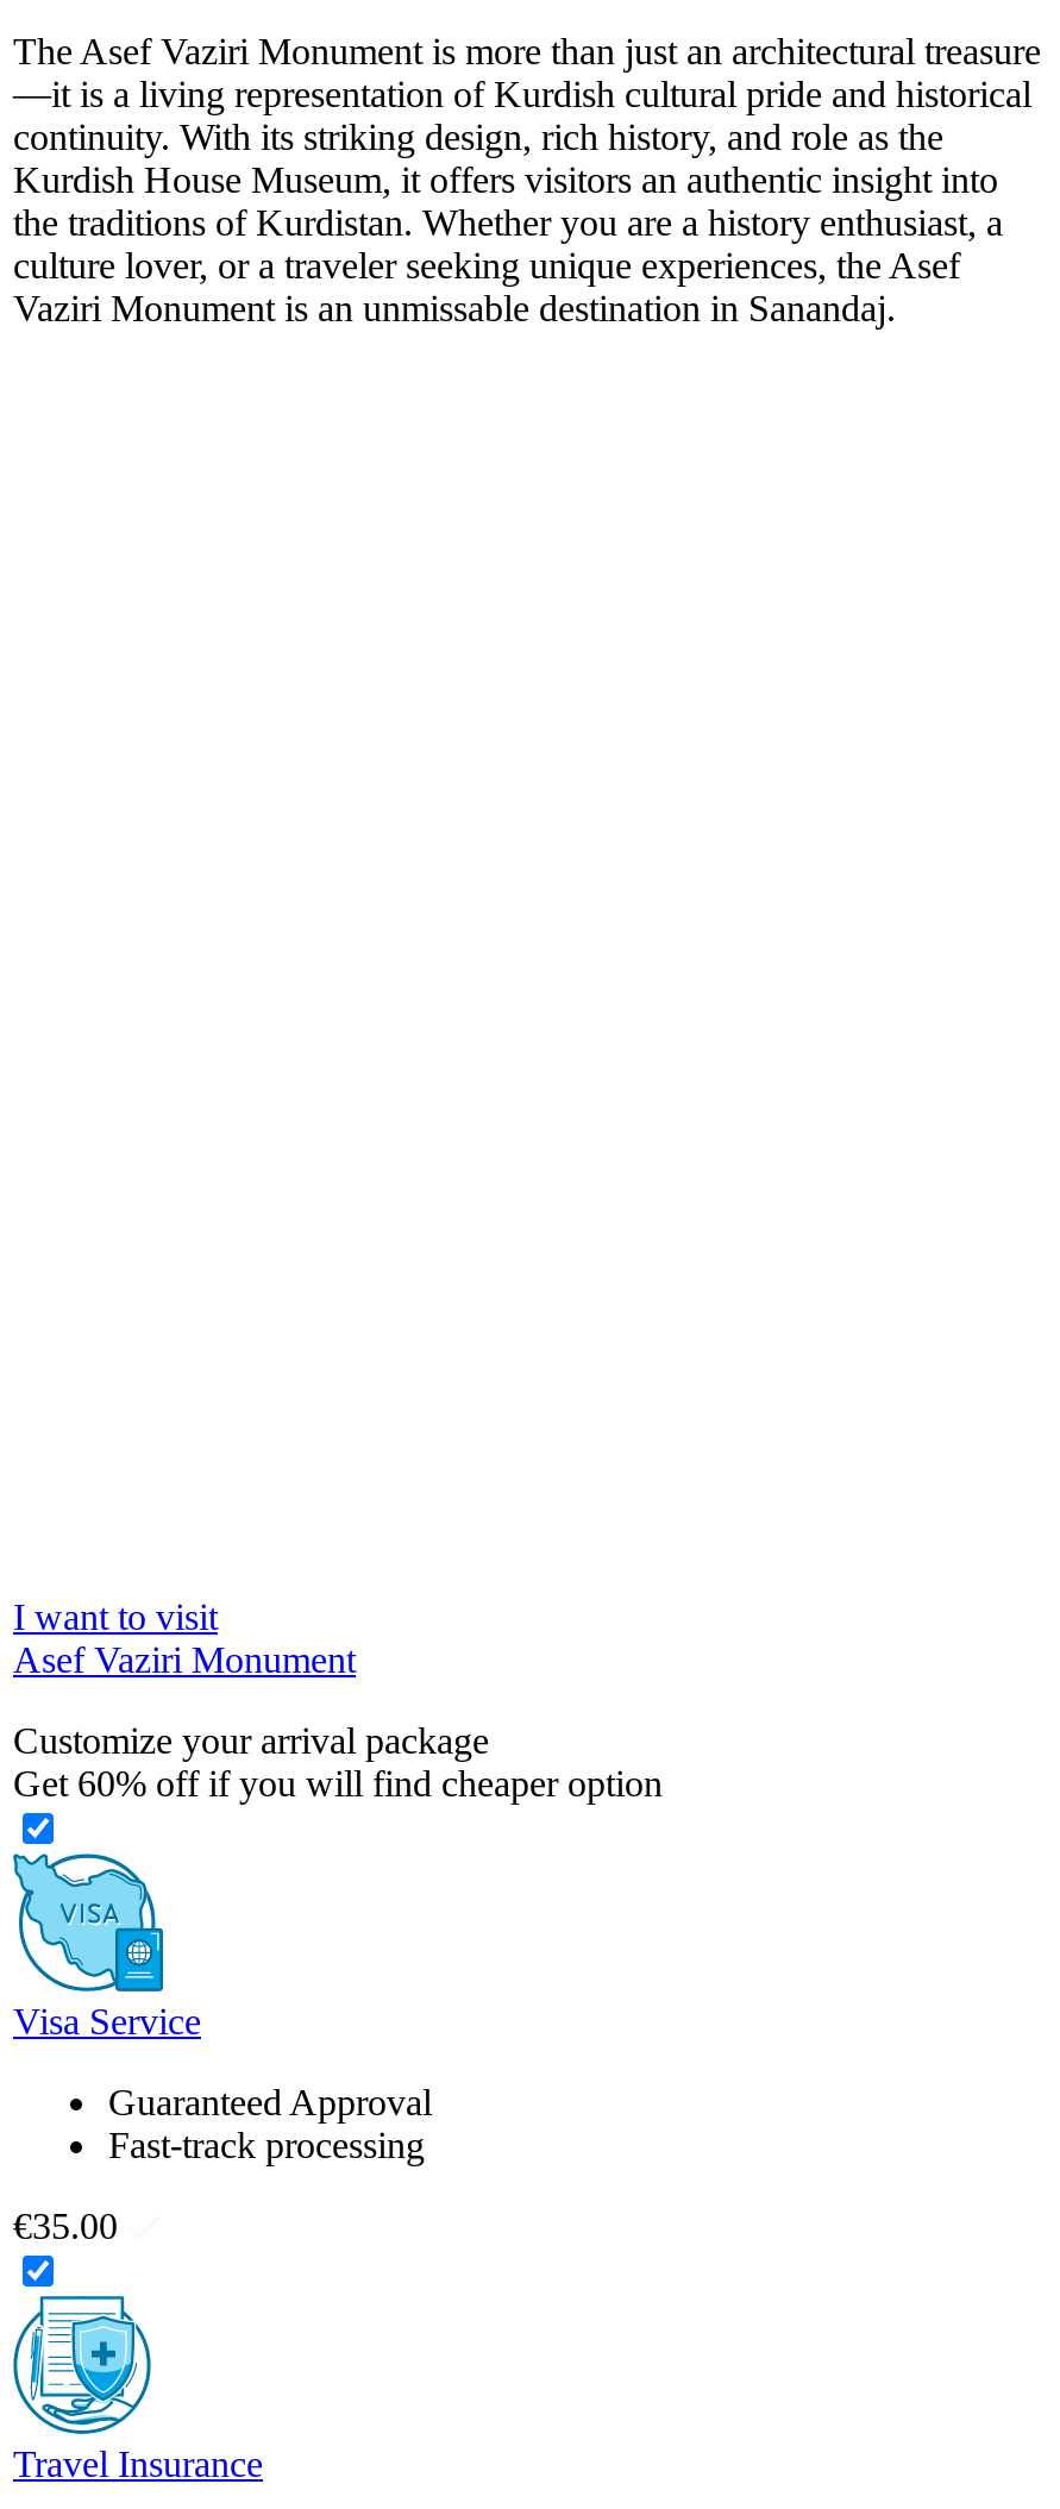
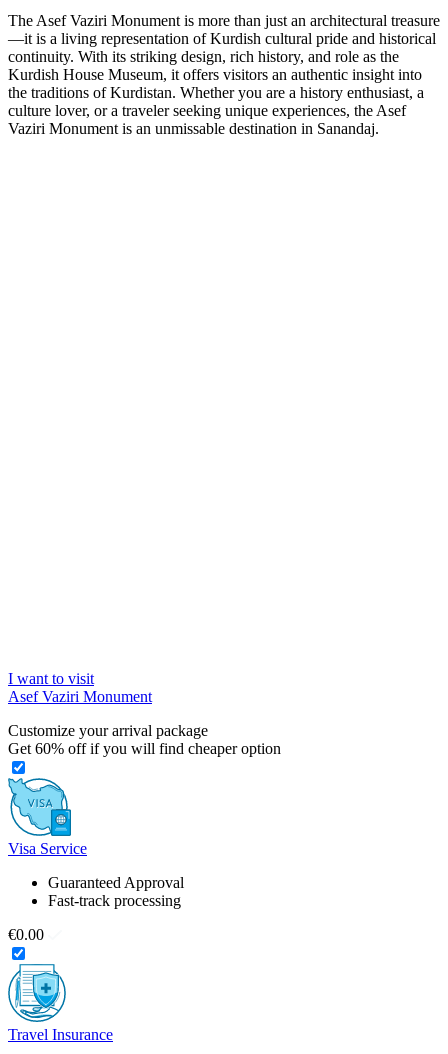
[13,2205,118,2246] €35.00 -> [8,926,44,943] €0.00

